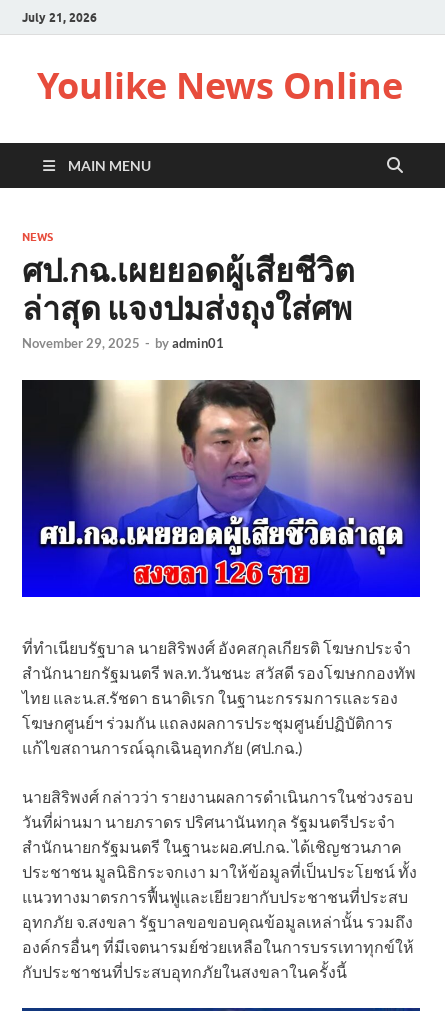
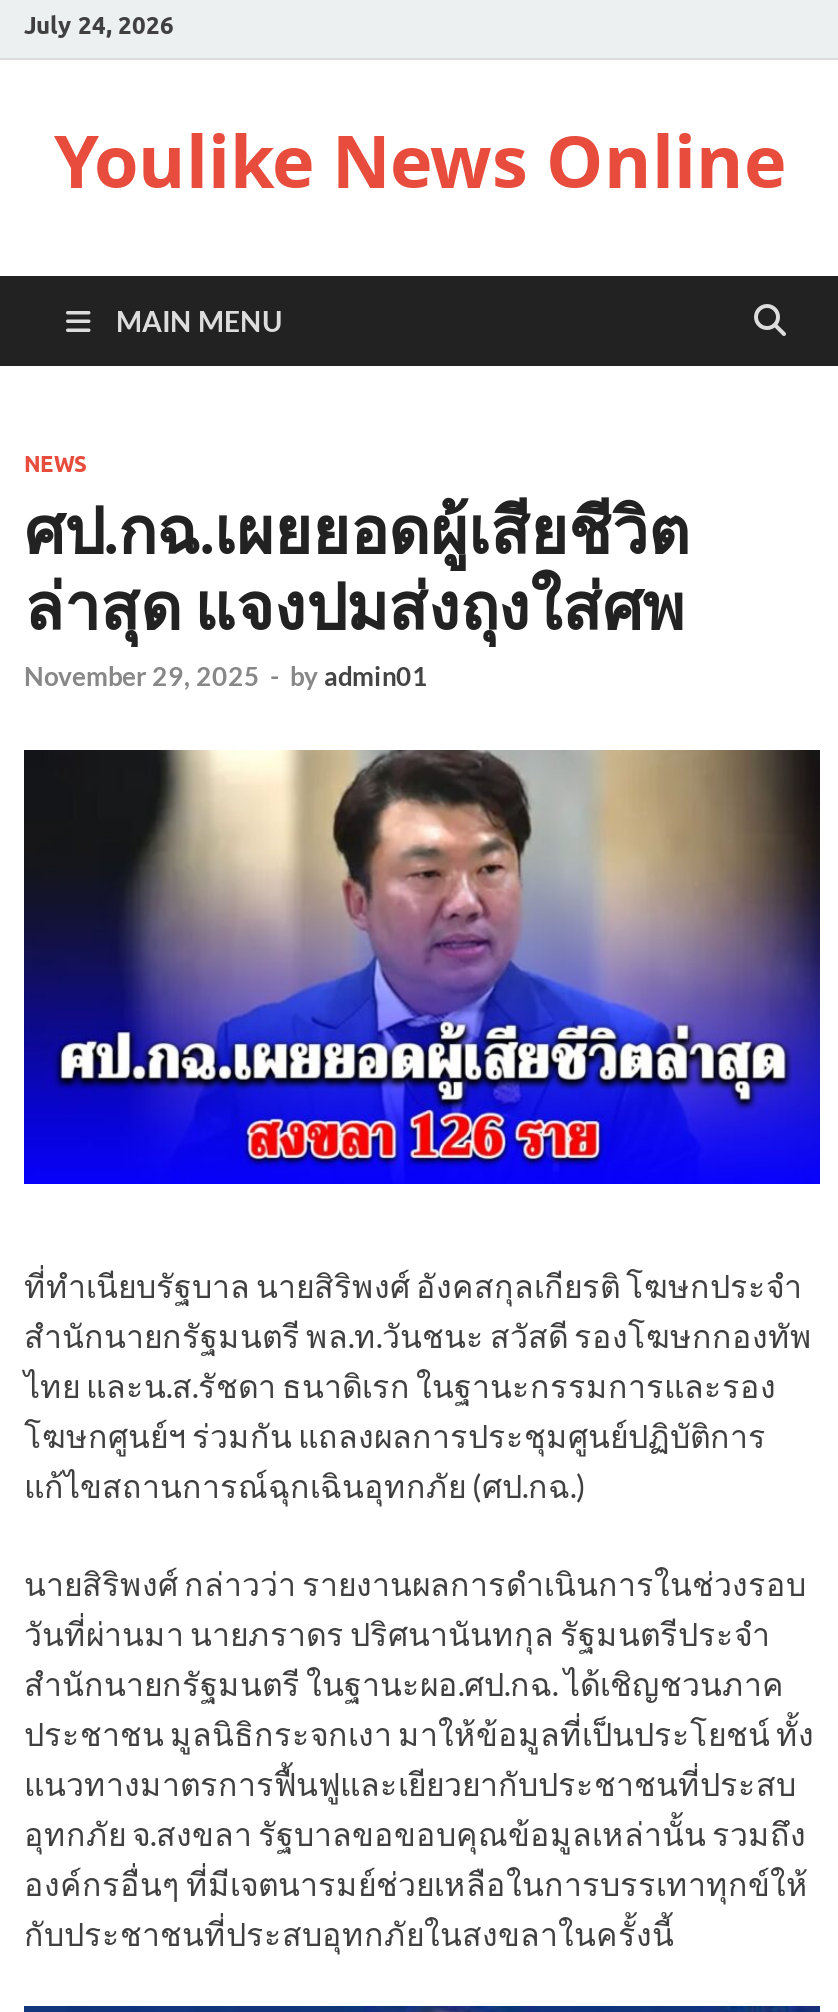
[22,9,97,24] July 21, 2026 -> [24,9,174,39] July 24, 2026

